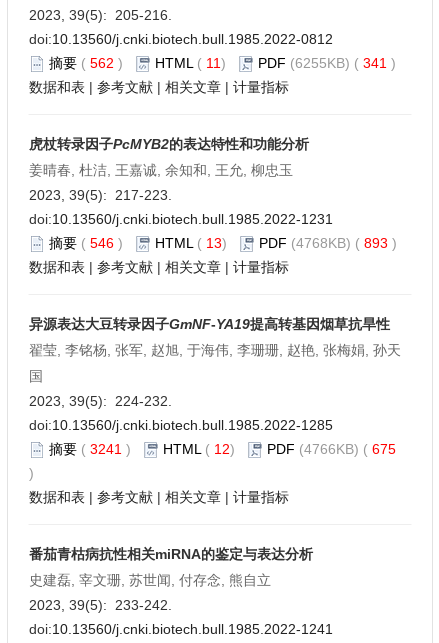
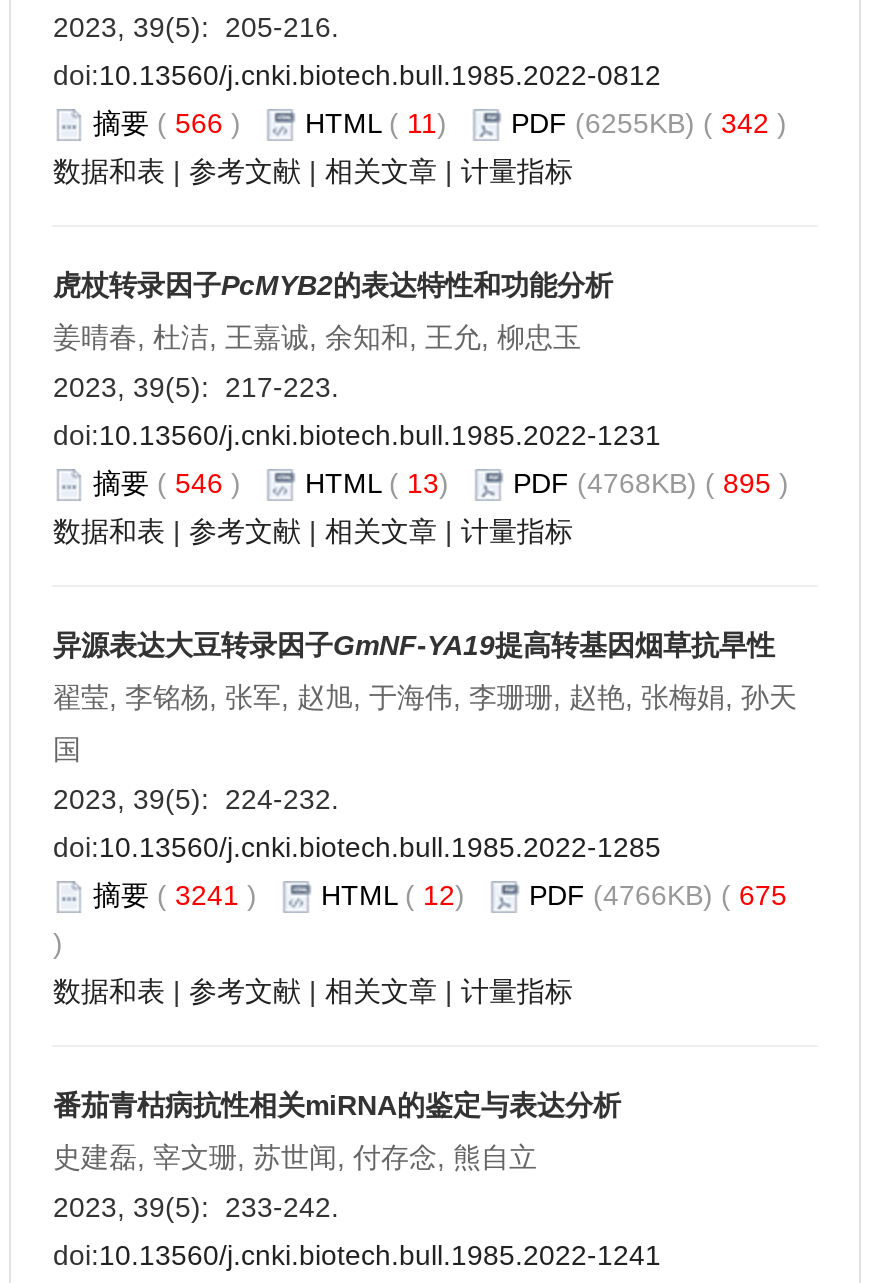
[49,55,135,71] 摘要(562) -> [93,107,265,139] 摘要(566)
[258,55,404,71] PDF (6255KB) (341) -> [511,107,803,139] PDF (6255KB) (342)
[49,235,405,251] 摘要(546) HTML (13) PDF (4768KB) (893) -> [93,467,805,499] 摘要(546) HTML (13) PDF (4768KB) (895)

